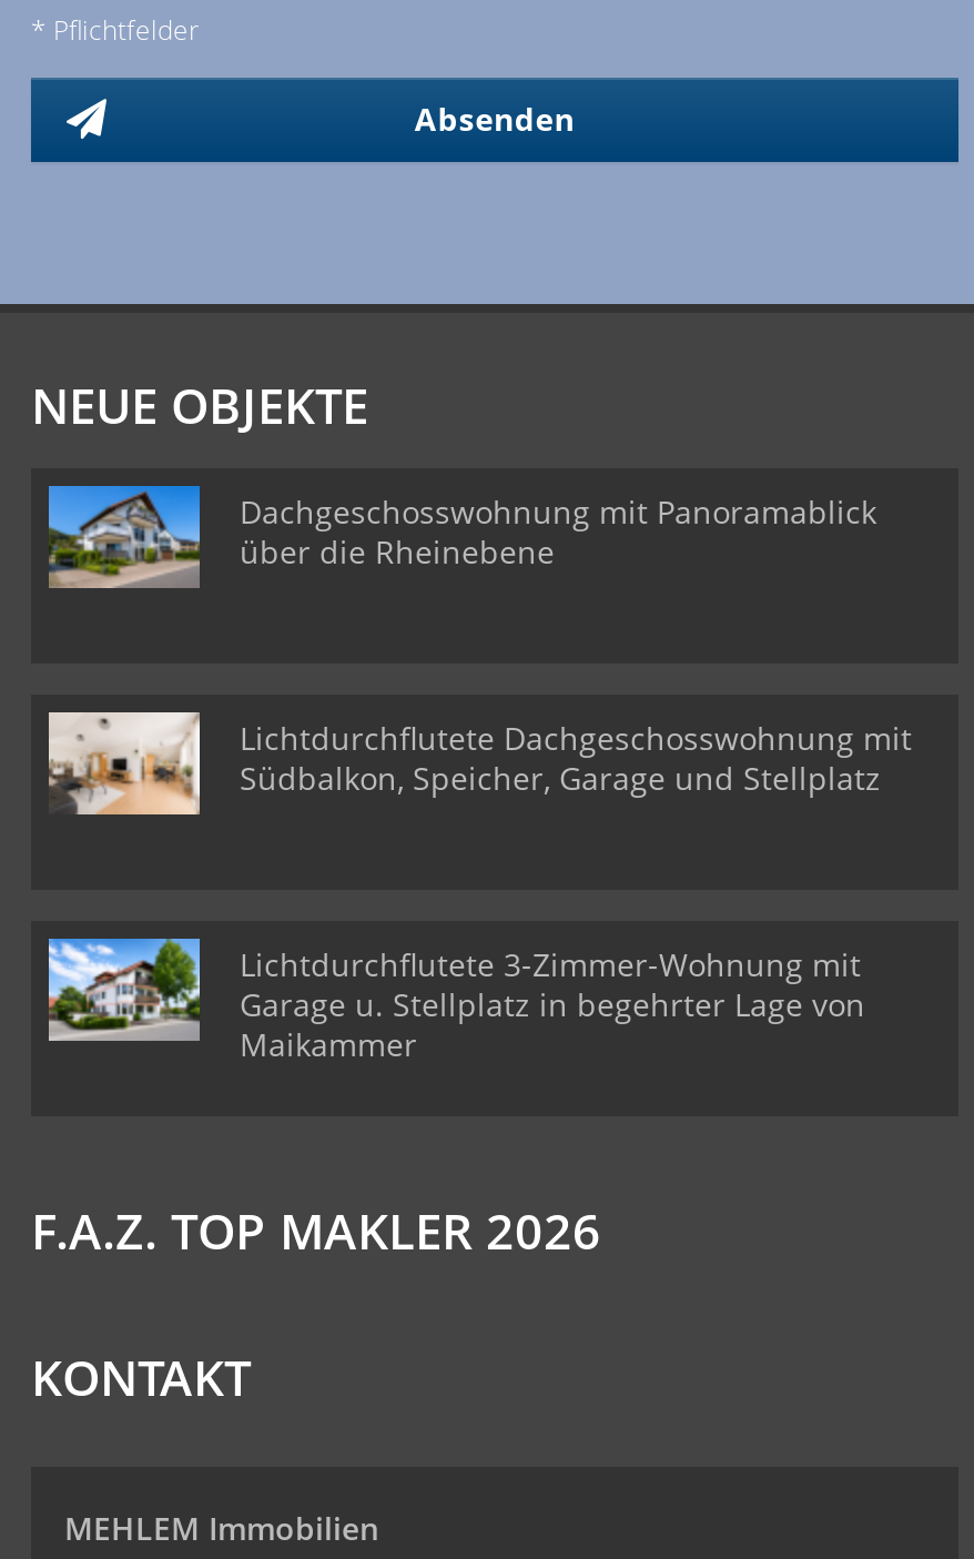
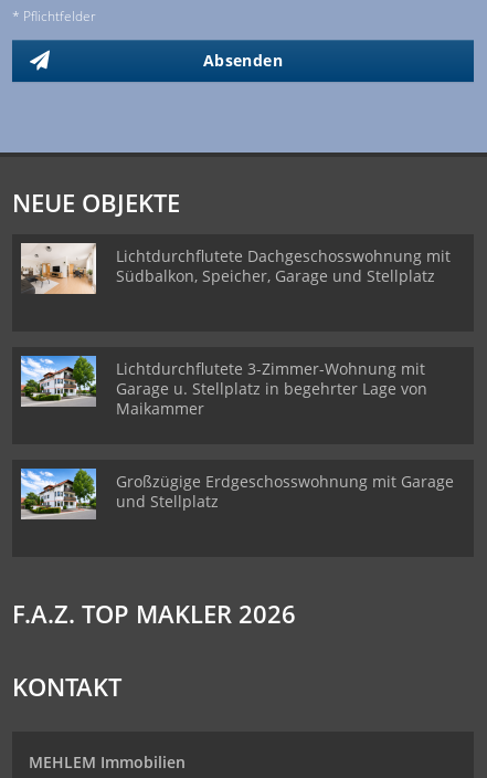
[47,484,876,588] [image] | Dachgeschosswohnung mit Panoramablick | über die Rheinebene -> none
moved [47,712,912,1065] -> [20,243,451,419]: [image] | Lichtdurchflutete Dachgeschosswohnung mit | Südbalkon, Speicher, Garage und Stellplatz | Lichtdurchflutete 3-Zimmer-Wohnung mit | Garage u. Stellplatz in begehrter Lage von | Maikammer
none -> [116,471,454,512] Großzügige Erdgeschosswohnung mit Garage | und Stellplatz

